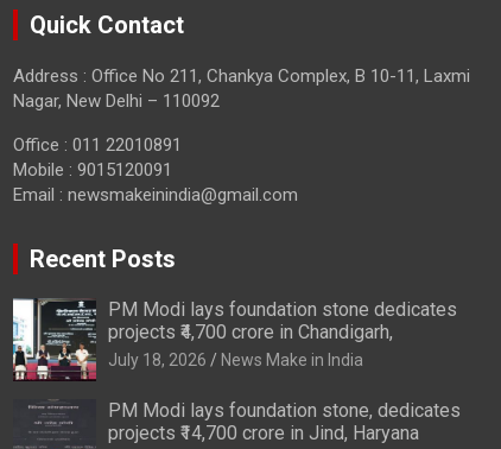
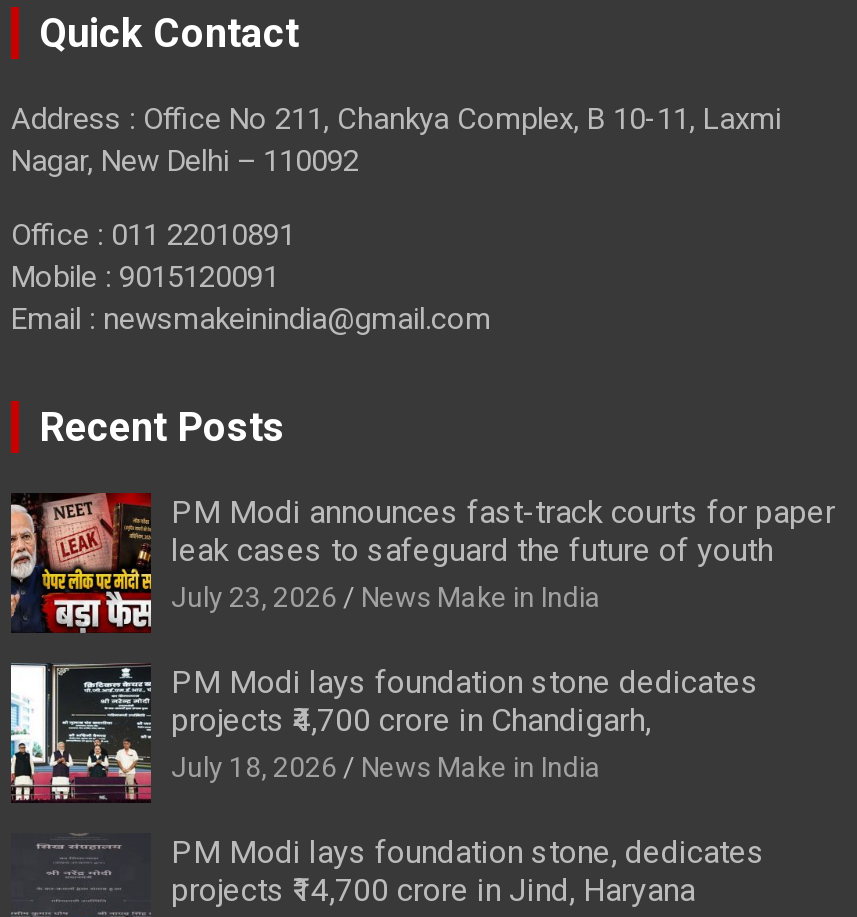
none -> [9,491,835,635] [image] | PM Modi announces fast-track courts for paper | leak cases to safeguard the future of youth | July 23, 2026 | News Make in India

